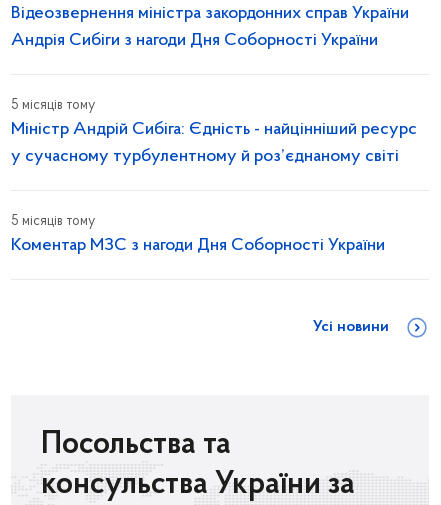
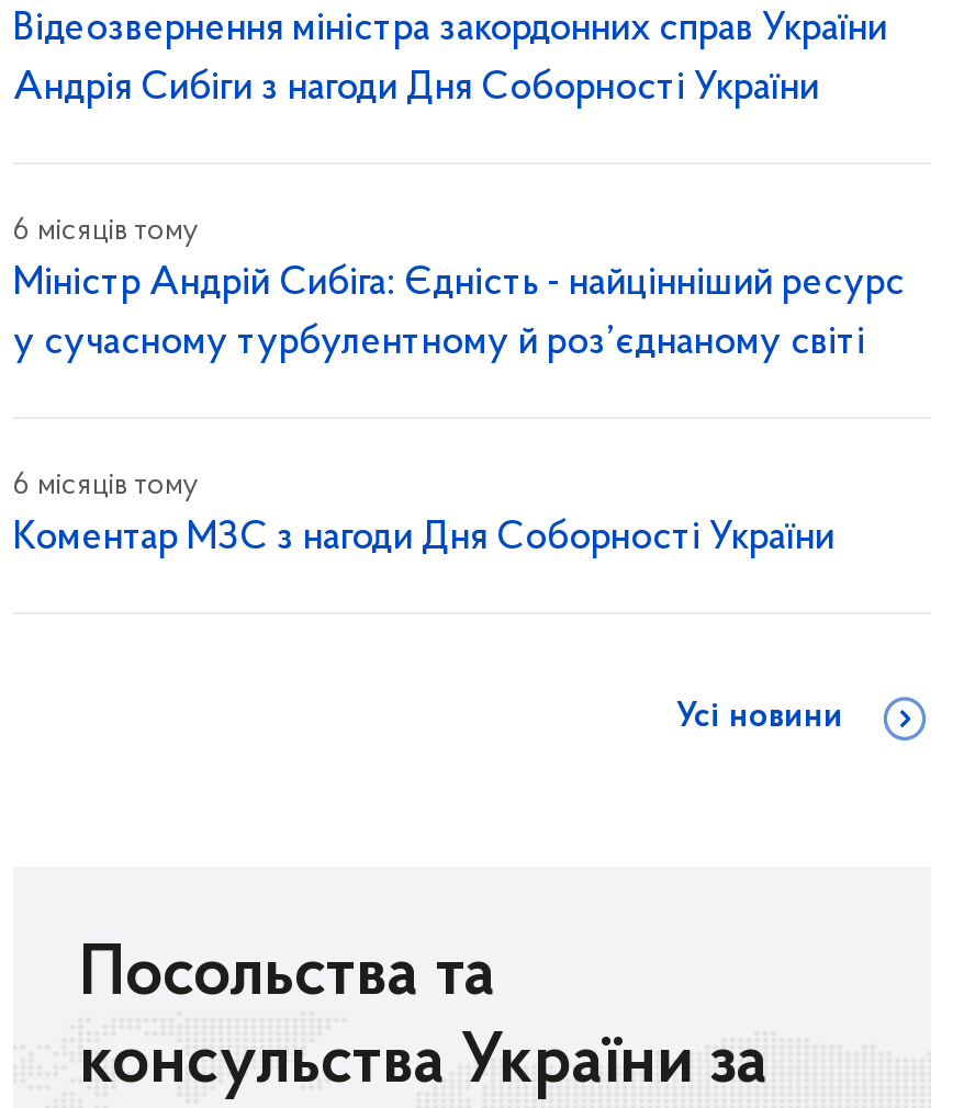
[11,98,95,113] 5 місяців тому -> [13,215,198,248] 6 місяців тому
[11,214,95,229] 5 місяців тому -> [13,470,198,502] 6 місяців тому

